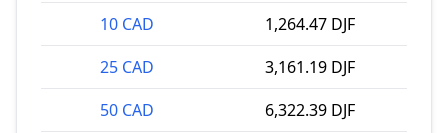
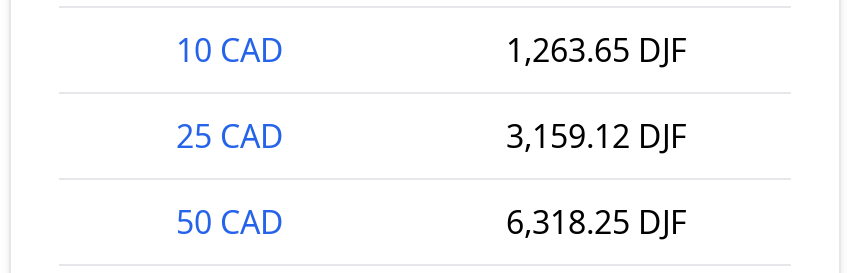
[264,13,354,35] 1,264.47 DJF -> [506,27,686,71] 1,263.65 DJF
[264,56,354,78] 3,161.19 DJF -> [506,113,686,157] 3,159.12 DJF
[264,99,354,121] 6,322.39 DJF -> [506,199,686,243] 6,318.25 DJF

